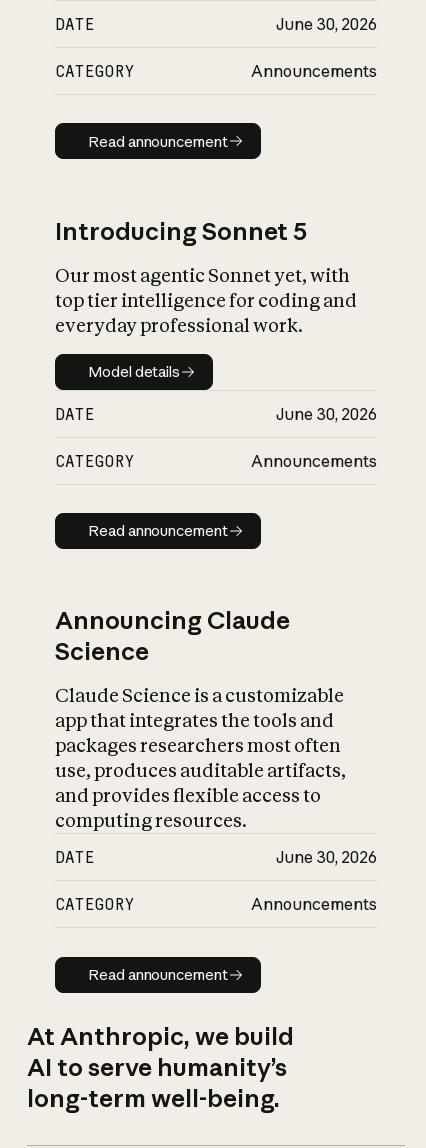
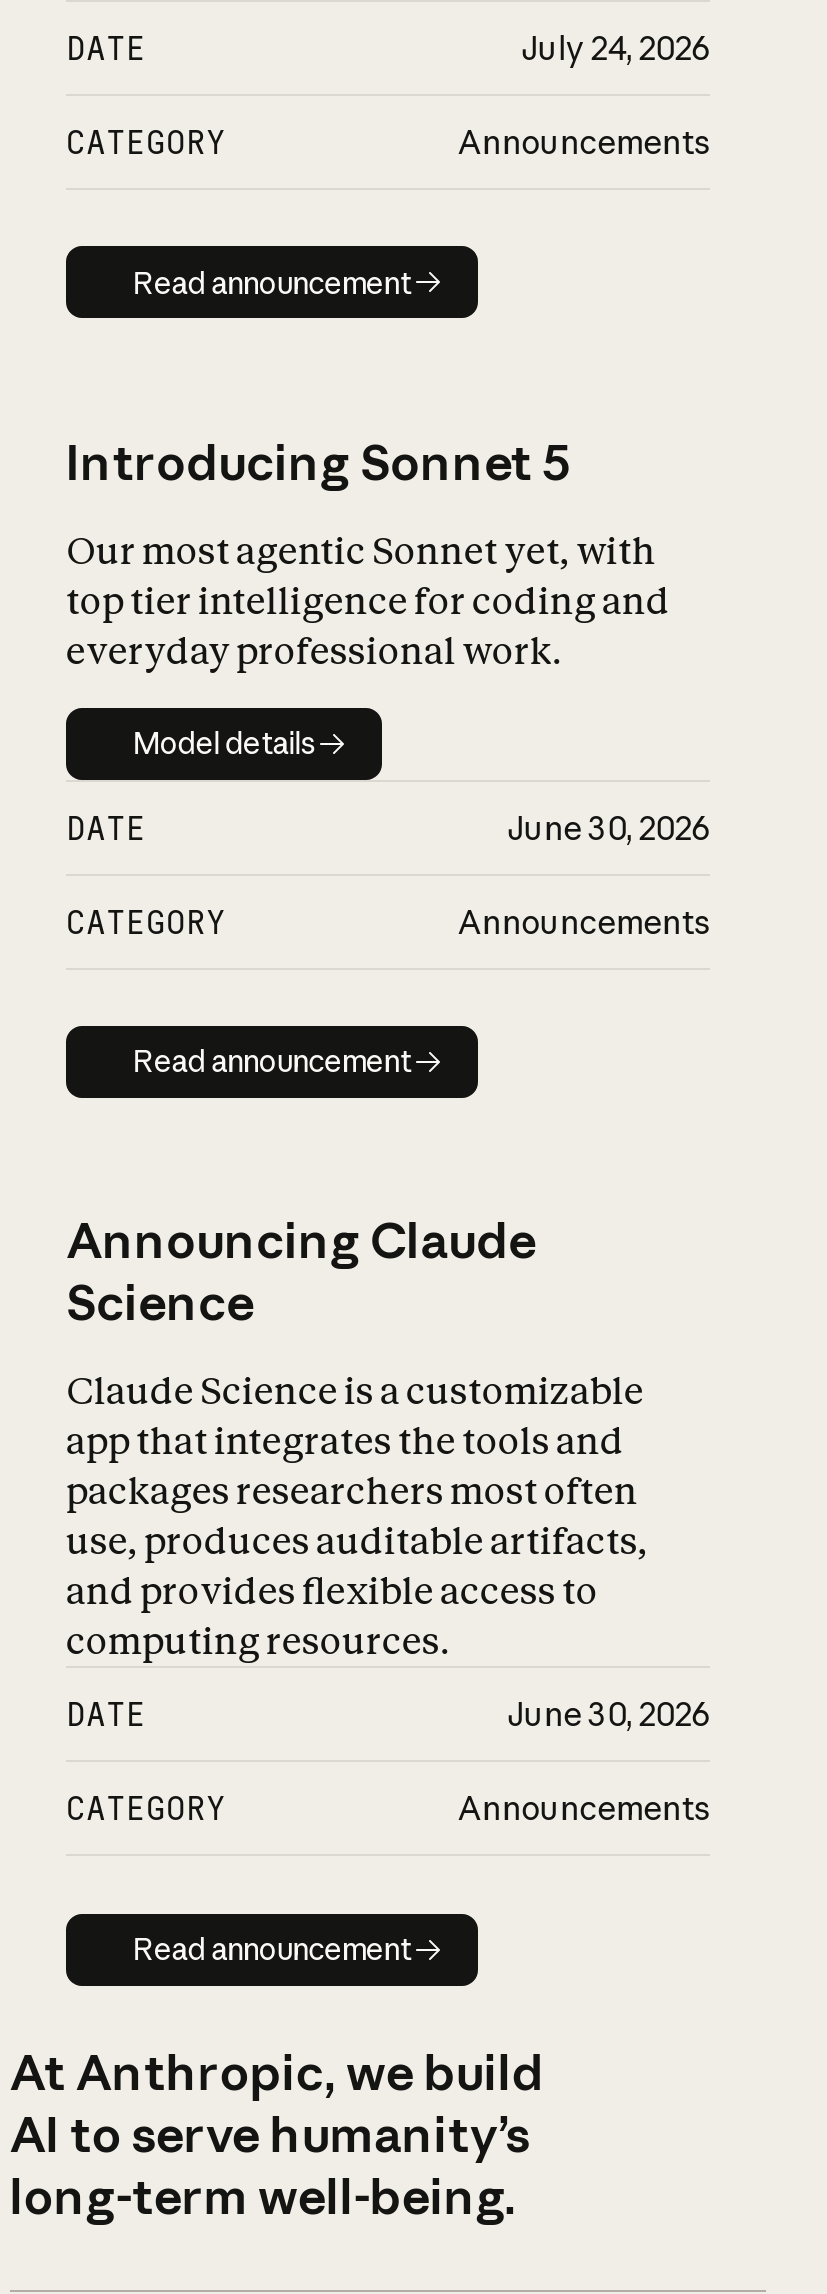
[276,14,377,34] June 30, 2026 -> [522,28,710,68] July 24, 2026

